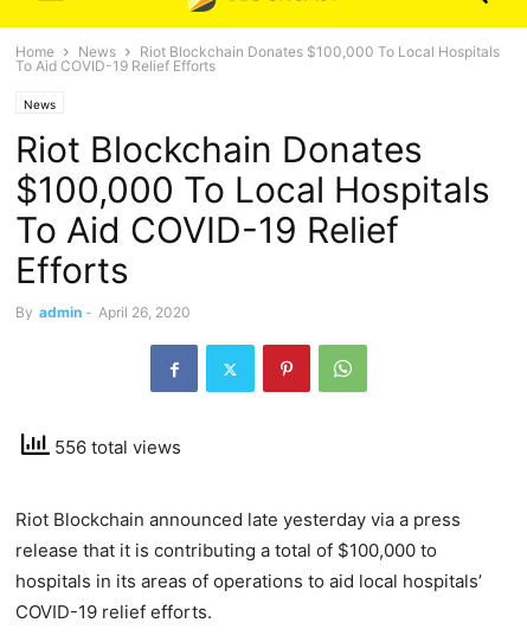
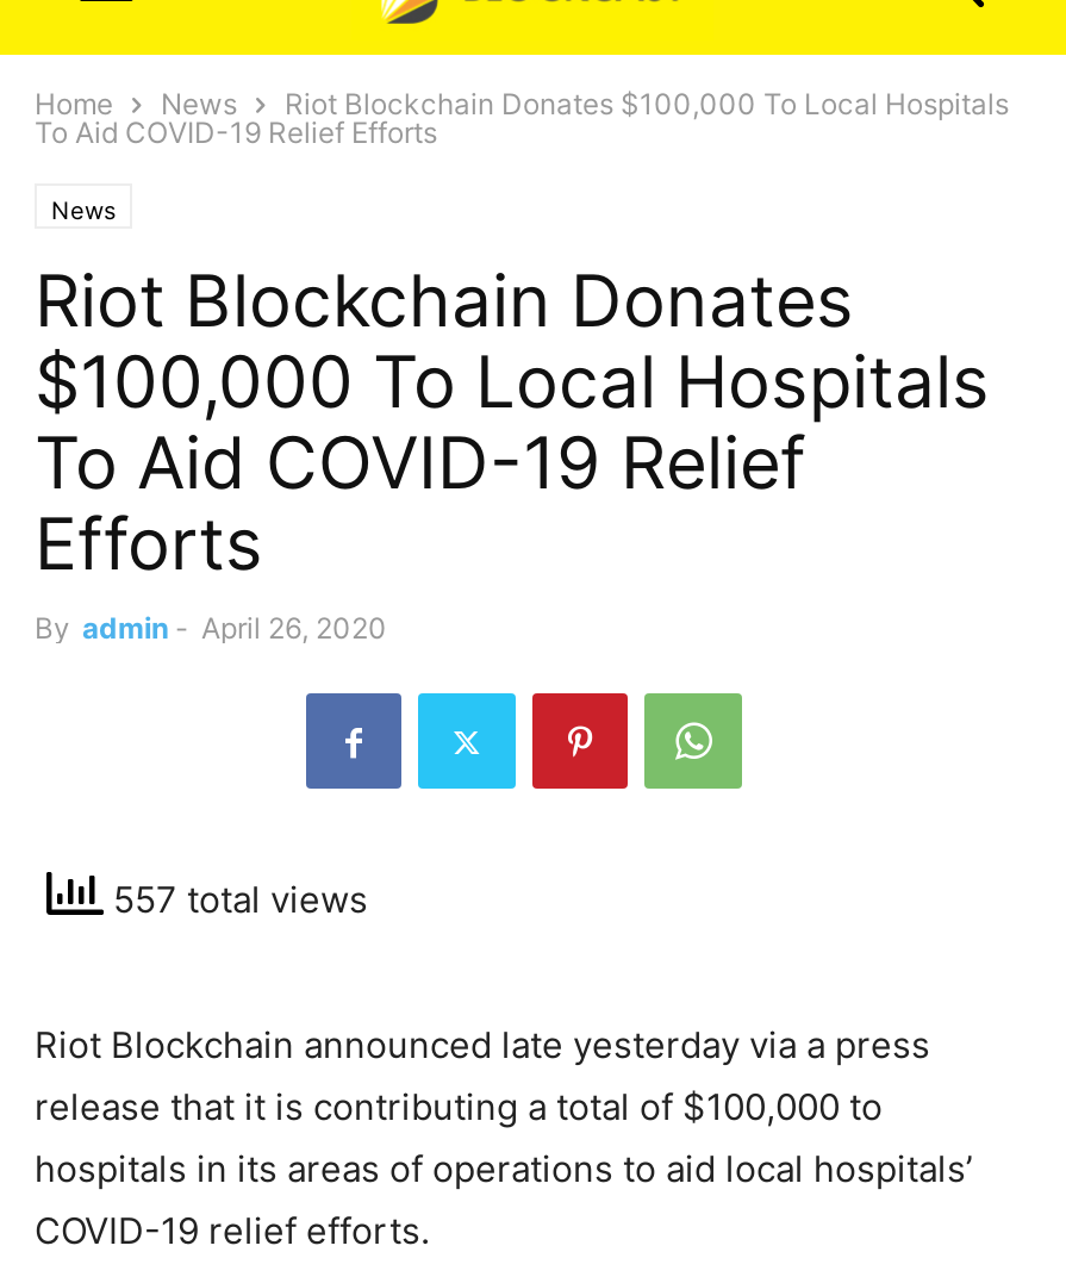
[50,436,181,459] 556 total views -> [104,877,368,922] 557 total views

